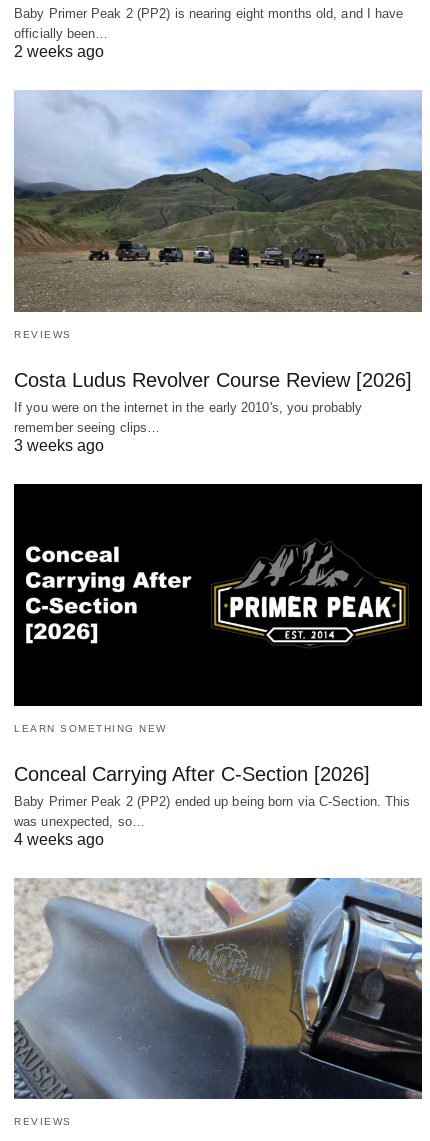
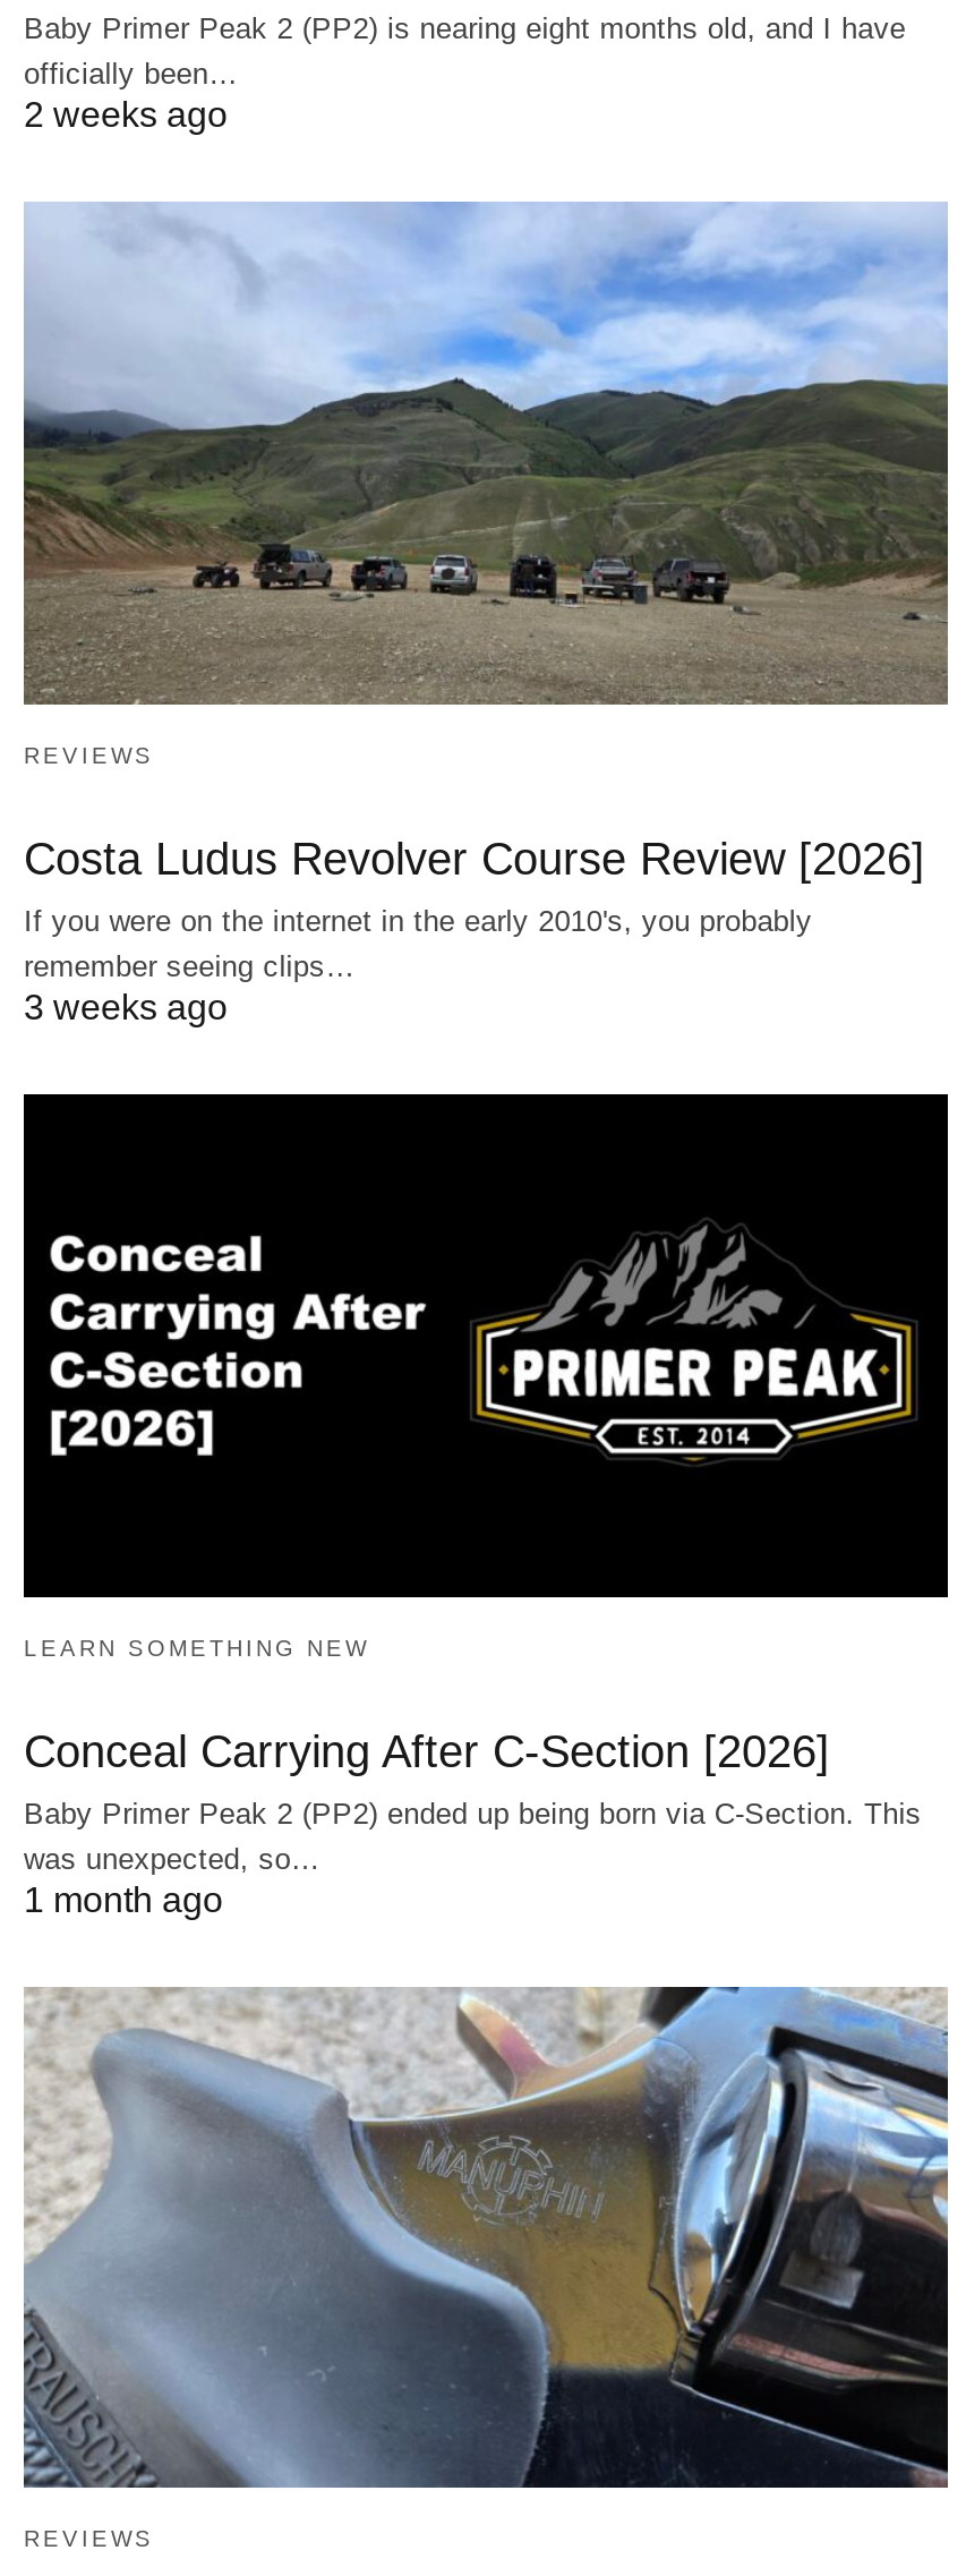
[14,831,104,848] 4 weeks ago -> [24,1880,223,1918] 1 month ago

